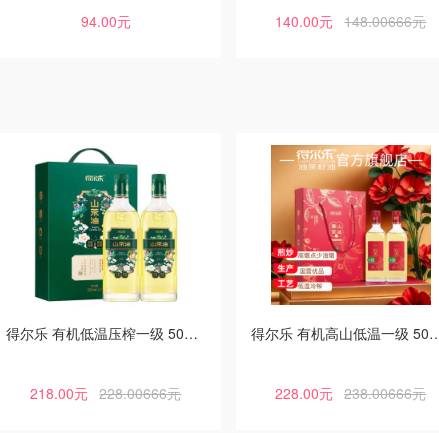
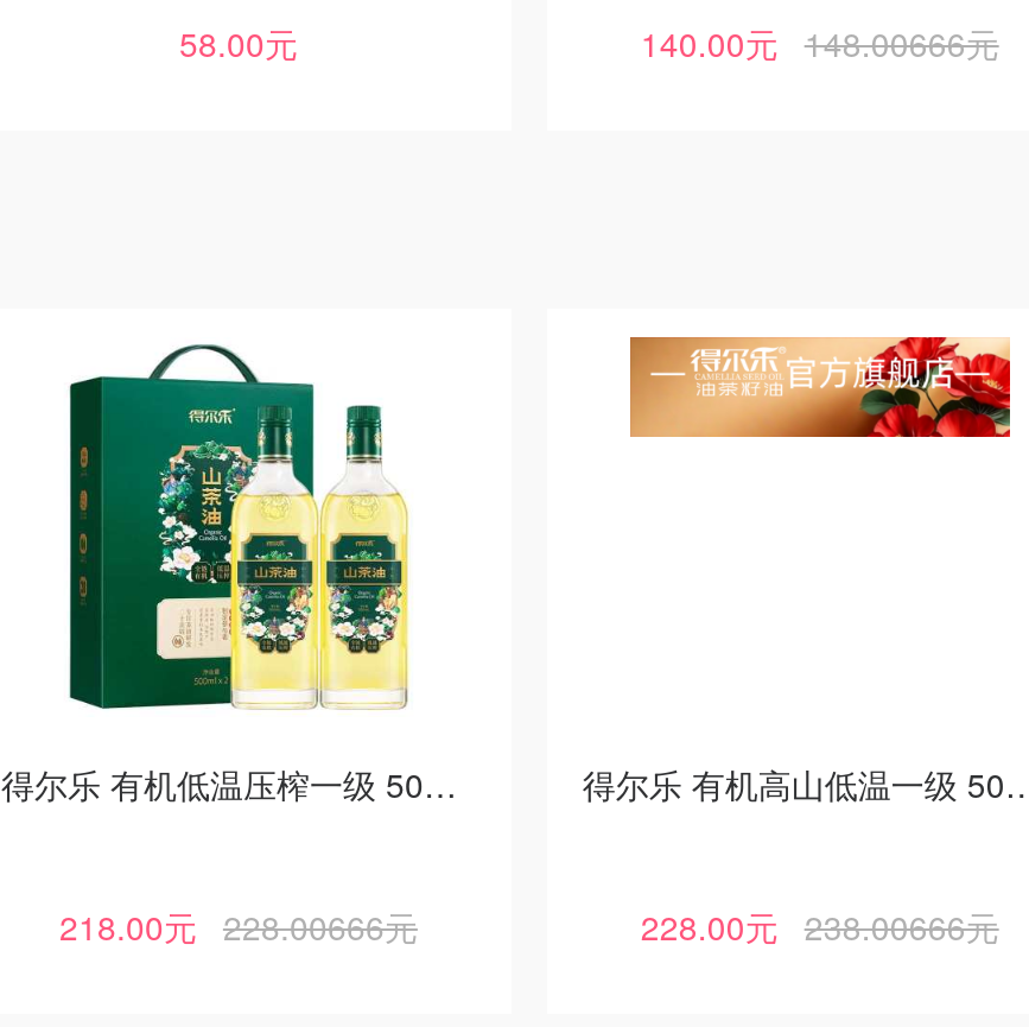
[81,11,131,31] 94.00元 -> [179,19,298,66] 58.00元
[270,186,432,306] [image] -> none

